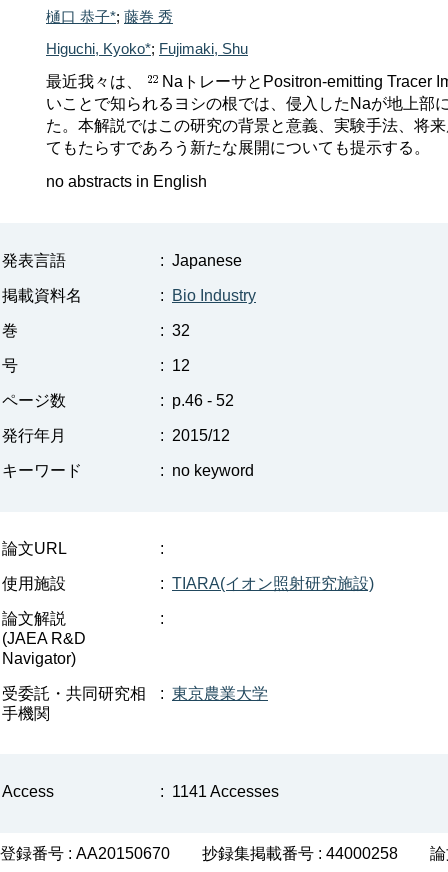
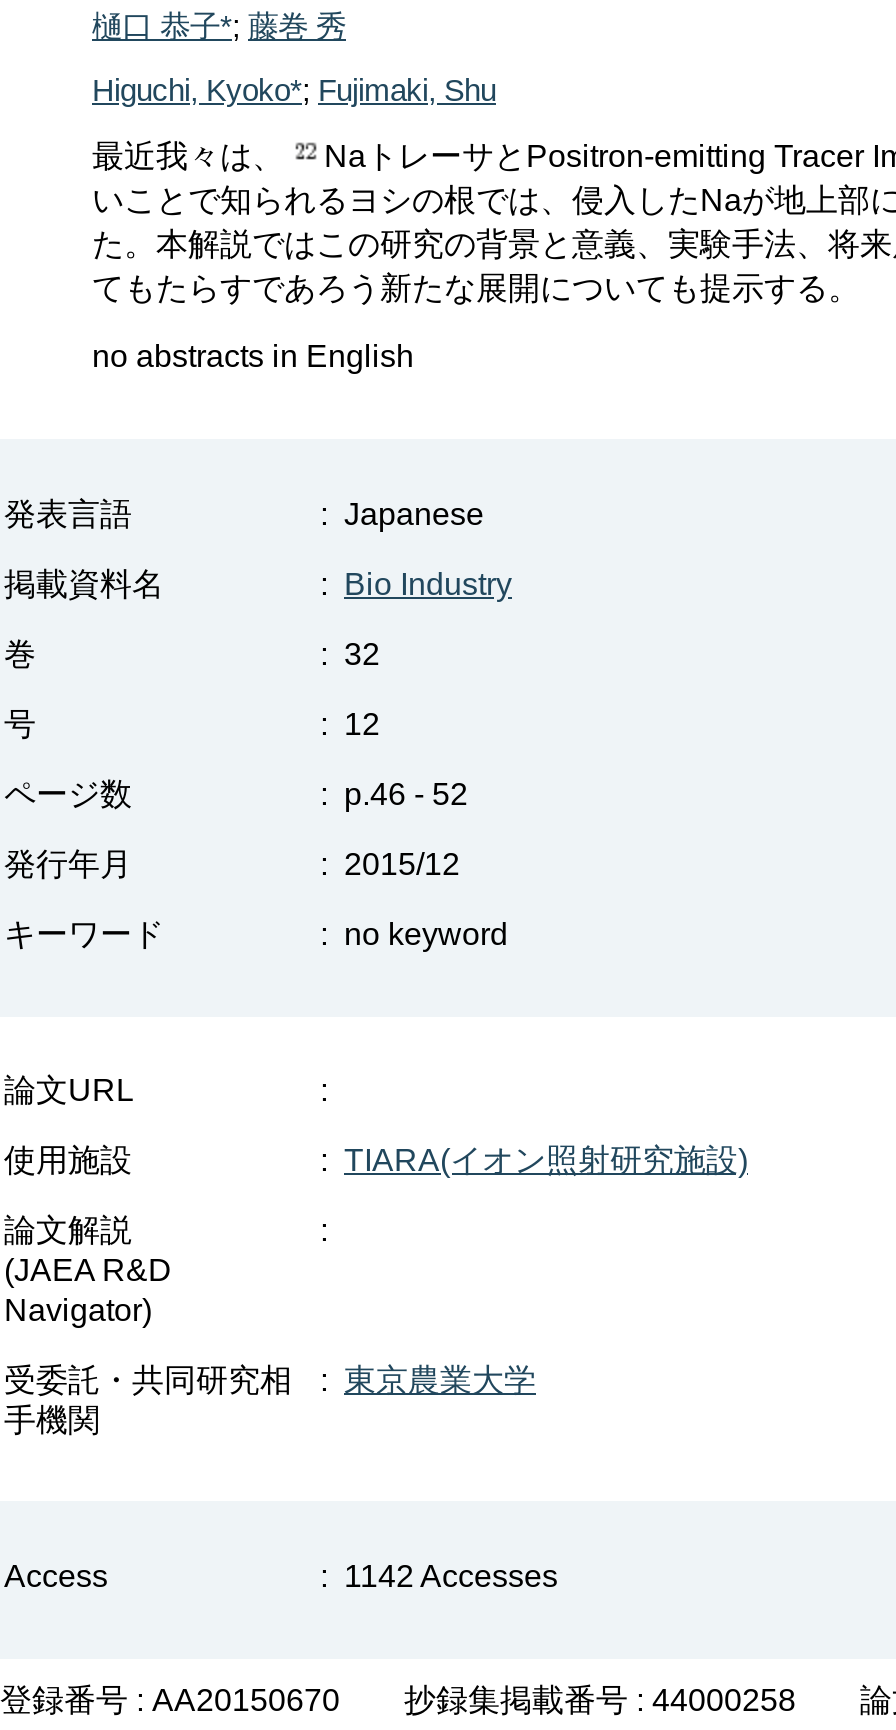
[160,783,279,800] : 1141 Accesses -> [320,1558,558,1592] : 1142 Accesses

